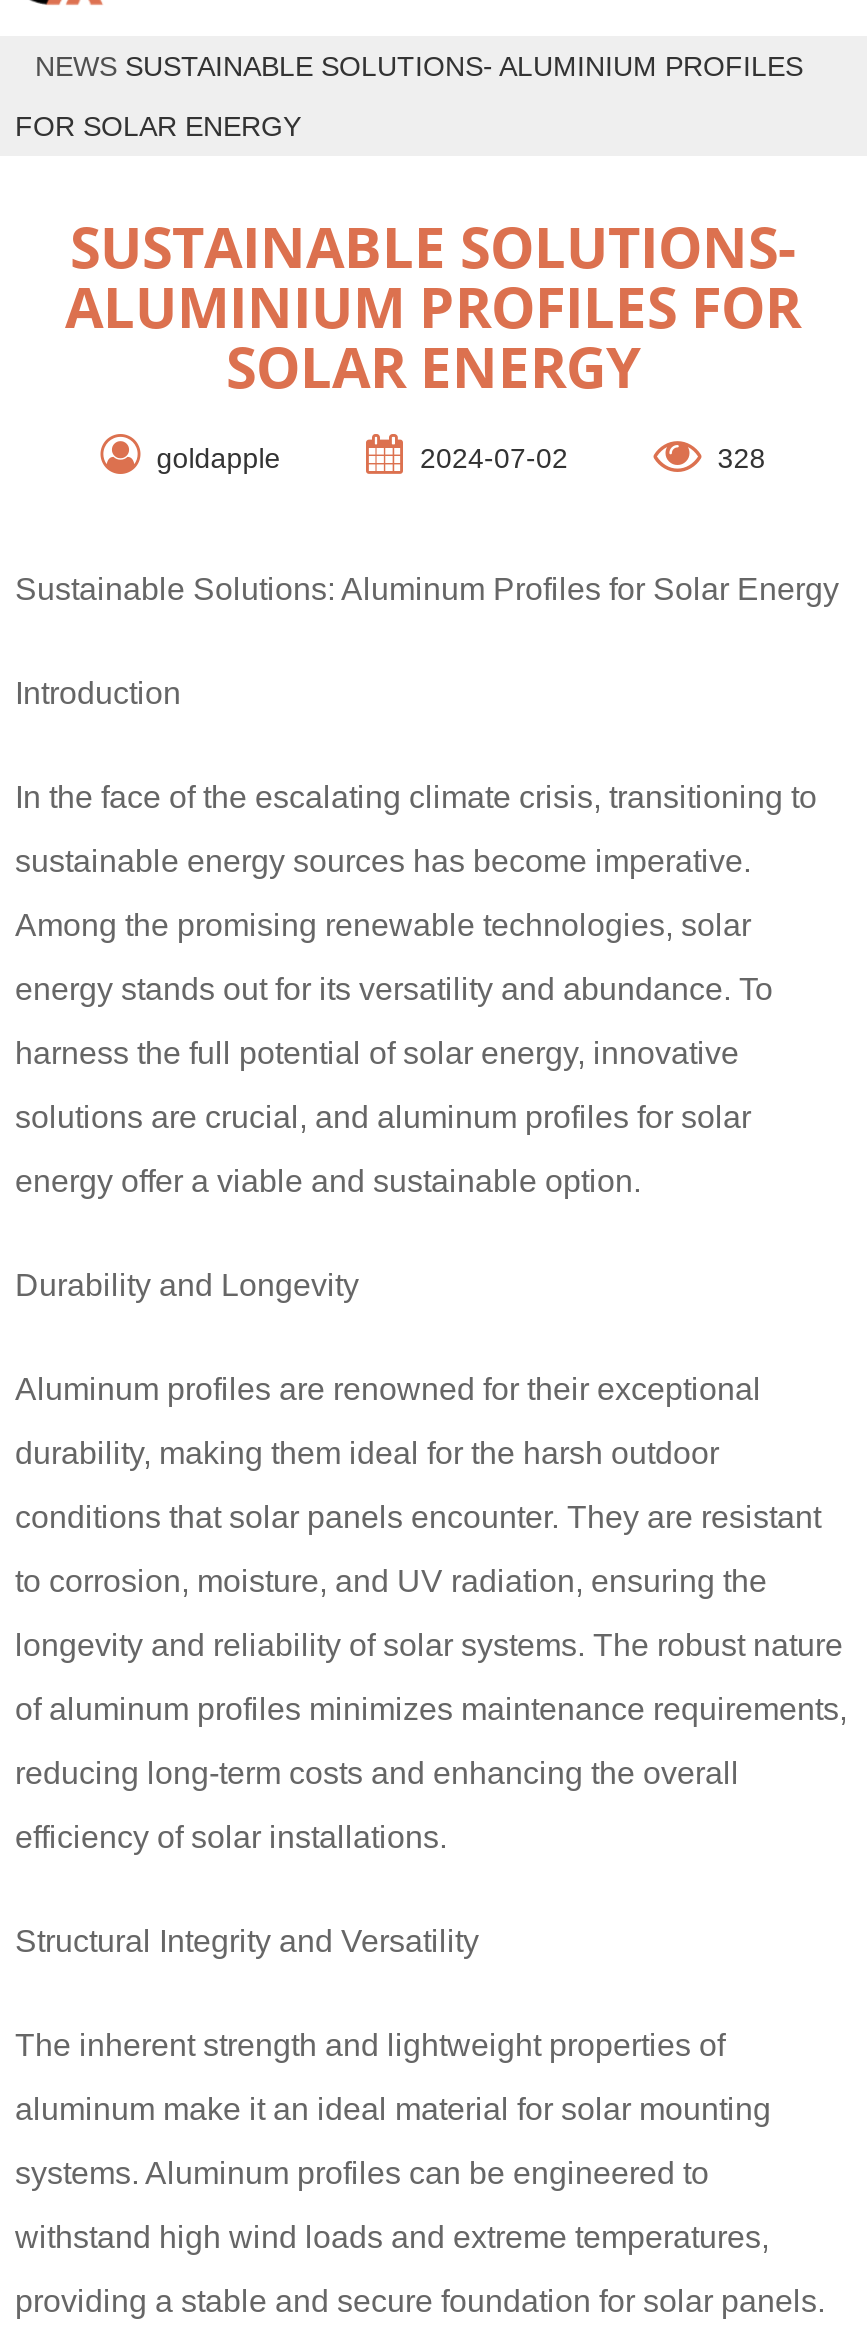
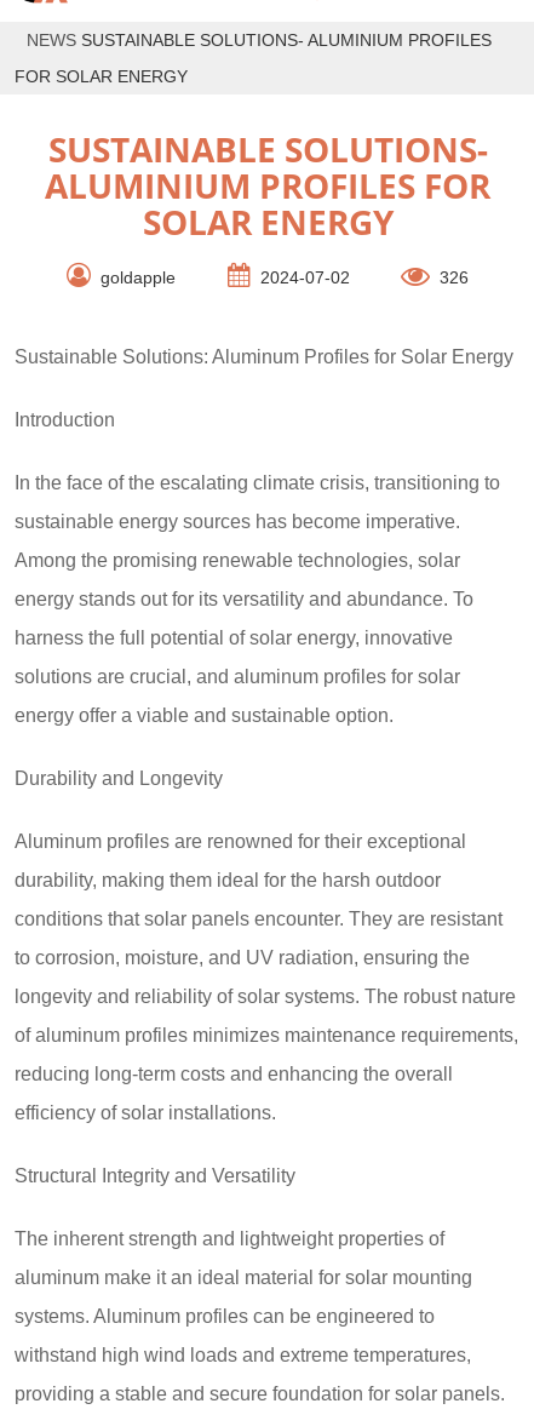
[717,441,765,473] 328 -> [440,267,469,287] 326

